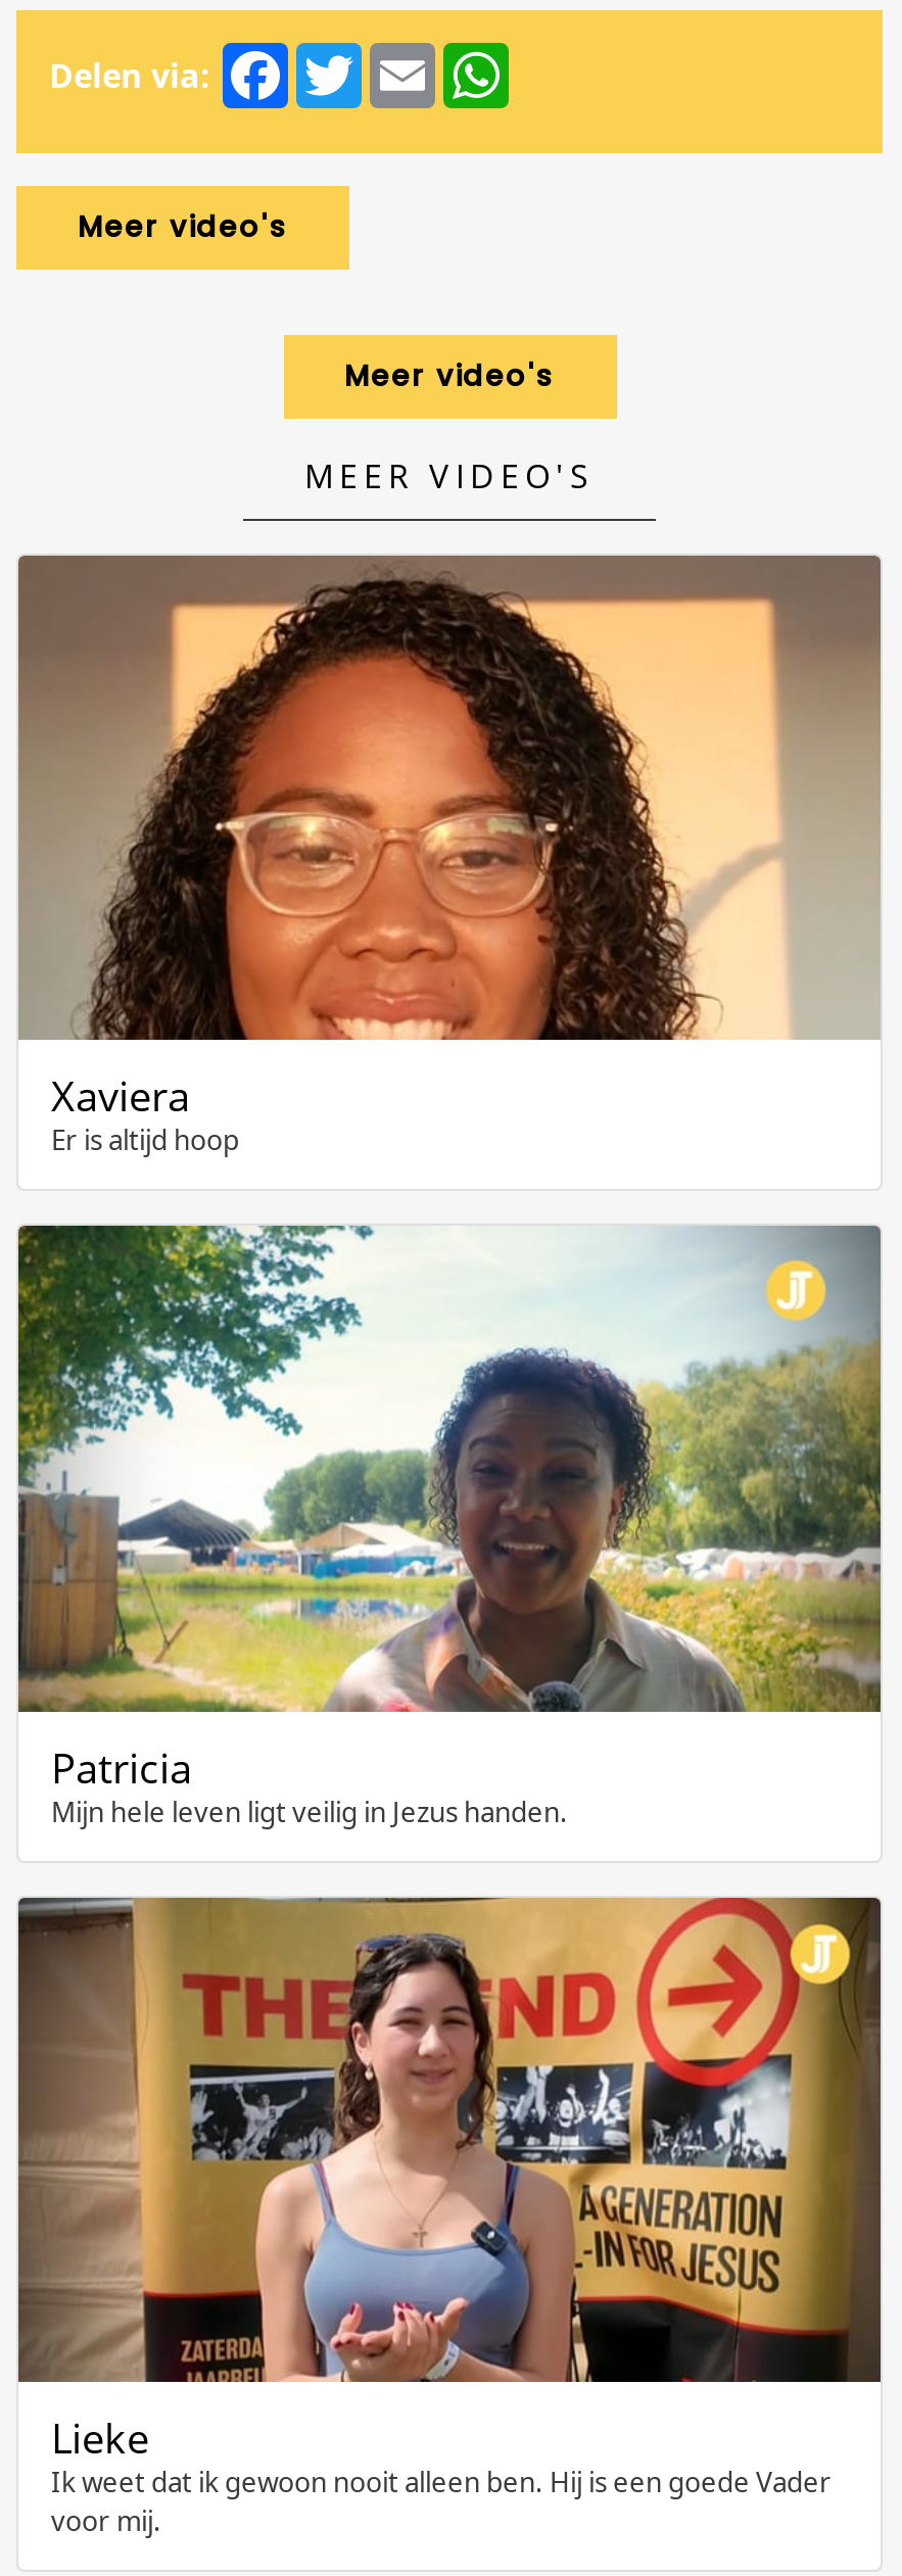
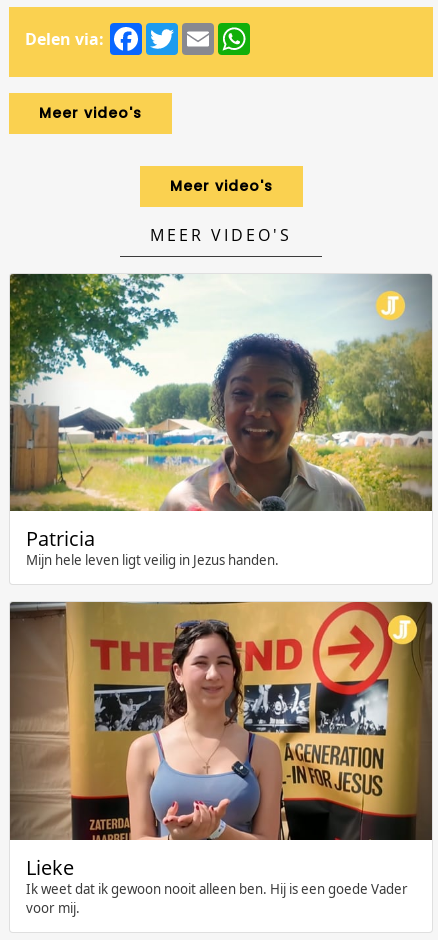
[18,554,881,1159] [image] | Xaviera | Er is altijd hoop -> none

